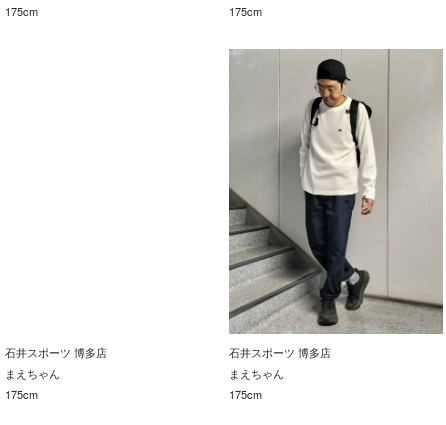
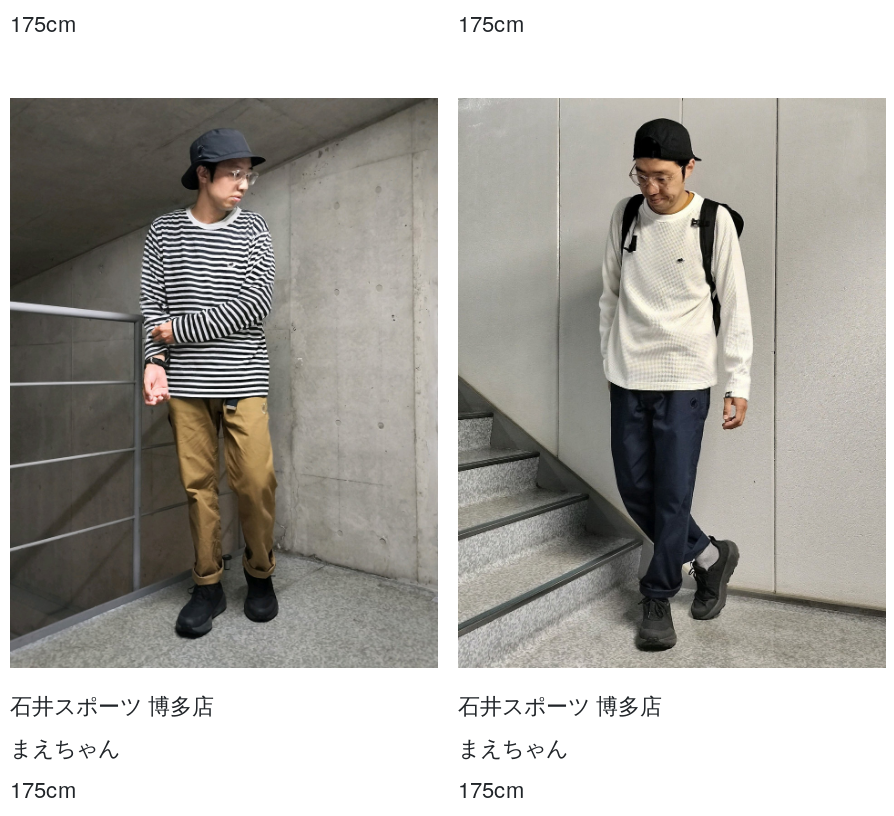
none -> [8,96,440,670] [image]

